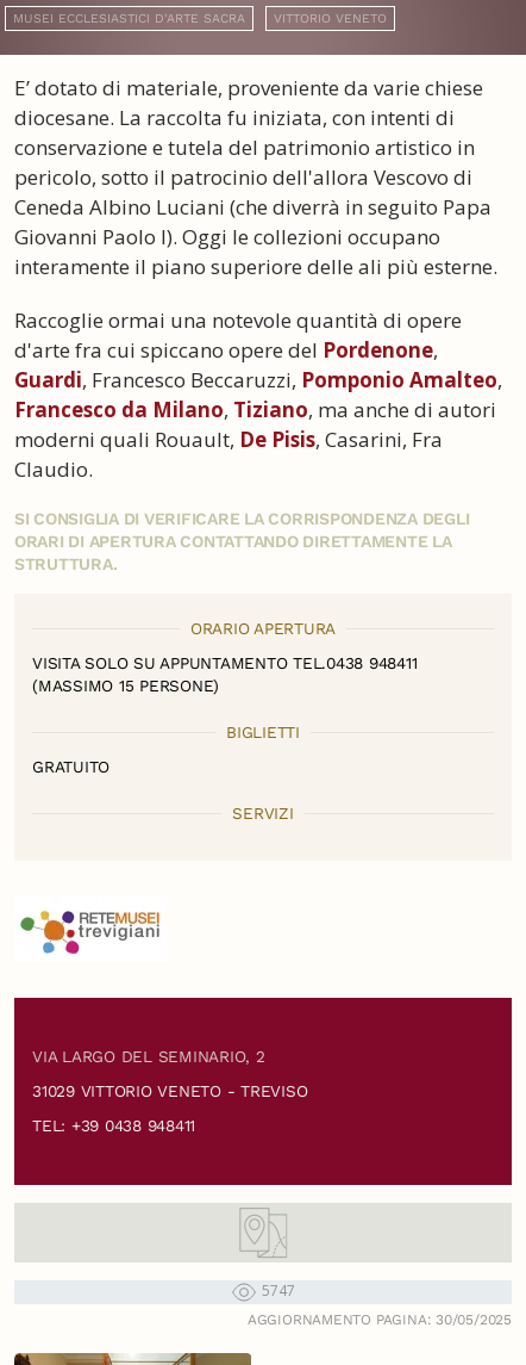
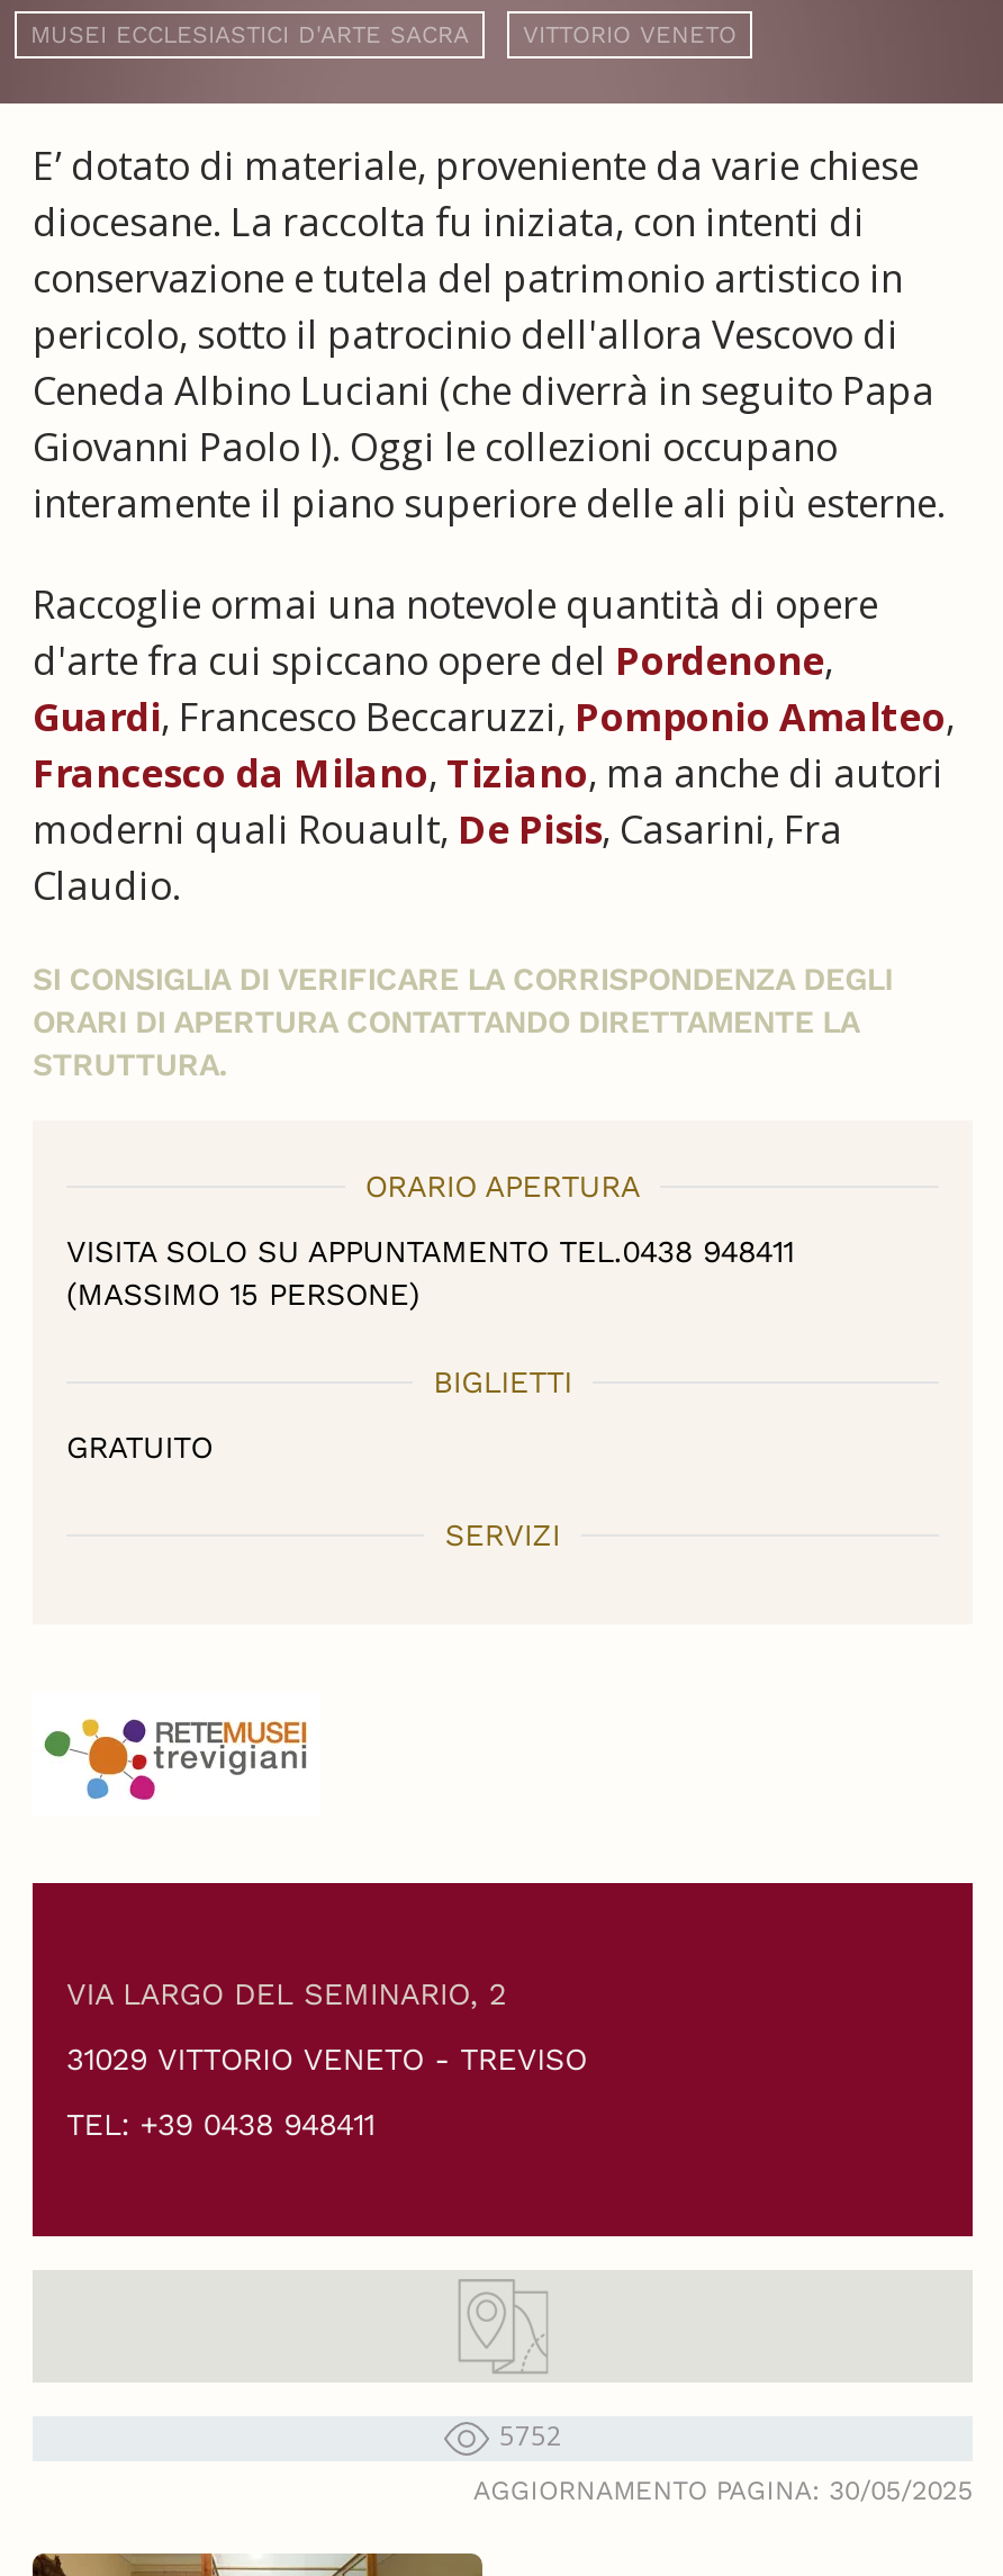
[261,1280,295,1299] 5747 -> [499,2416,562,2452] 5752

